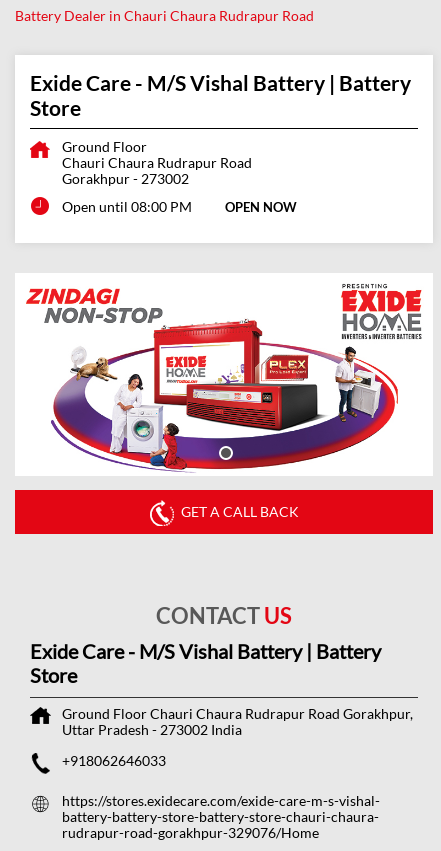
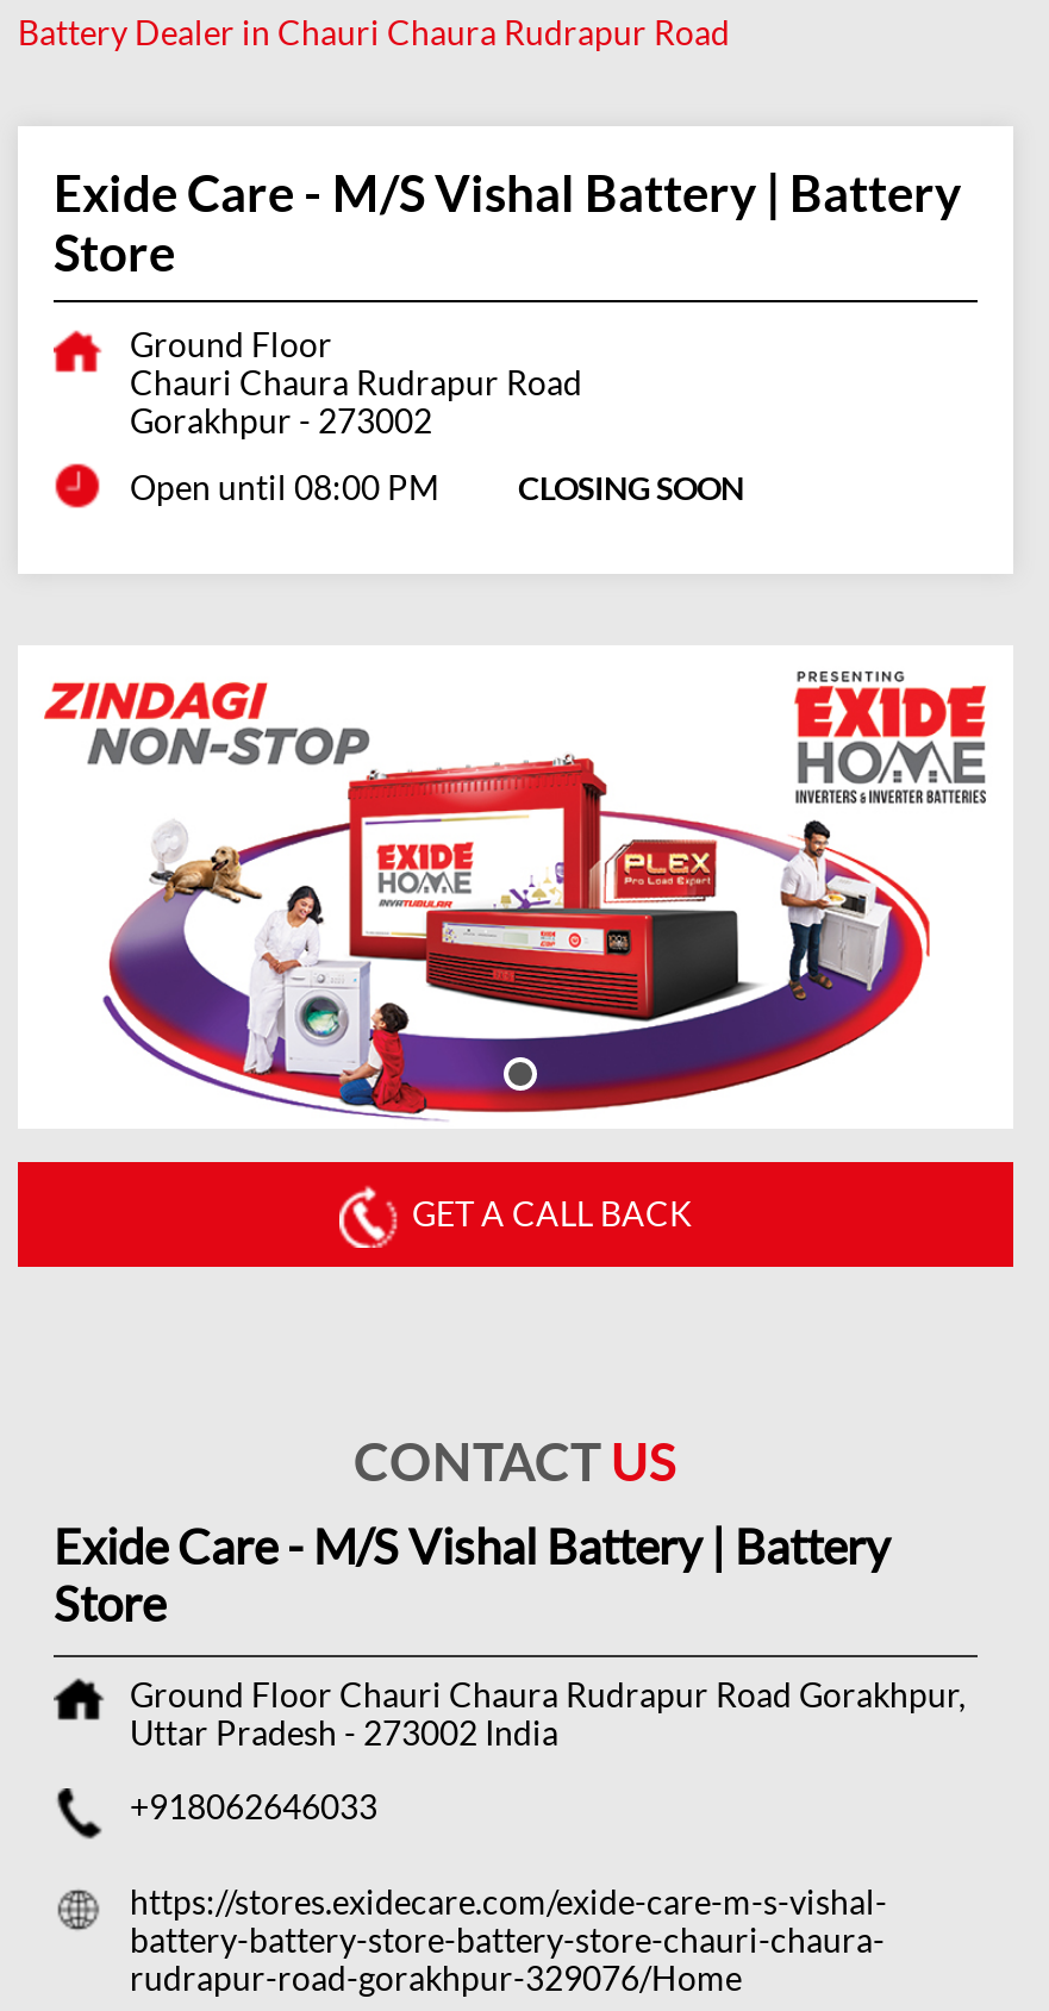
[225,199,297,215] OPEN NOW -> [518,470,744,508] CLOSING SOON

